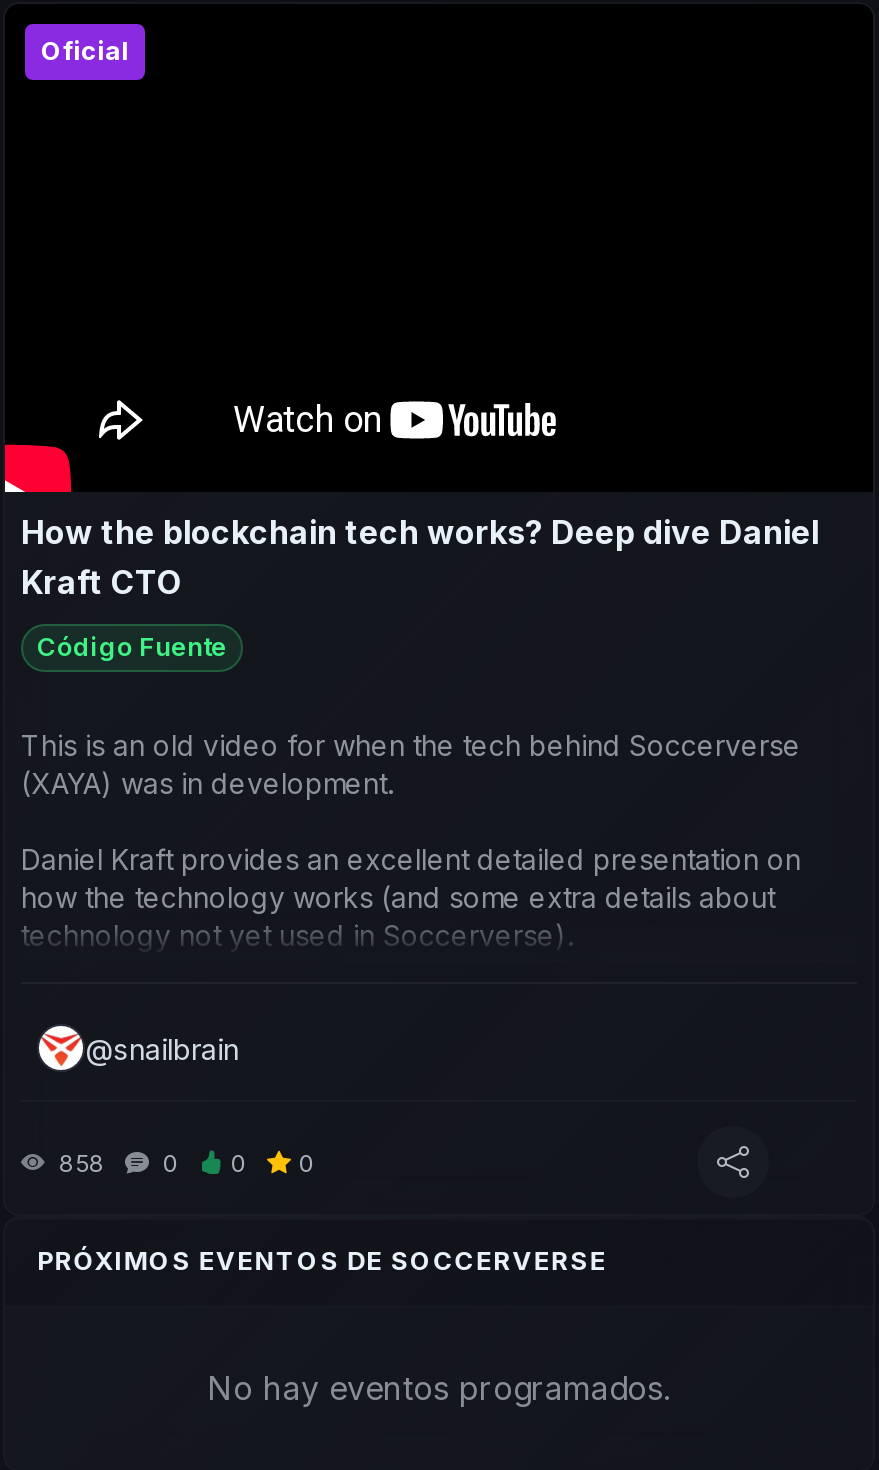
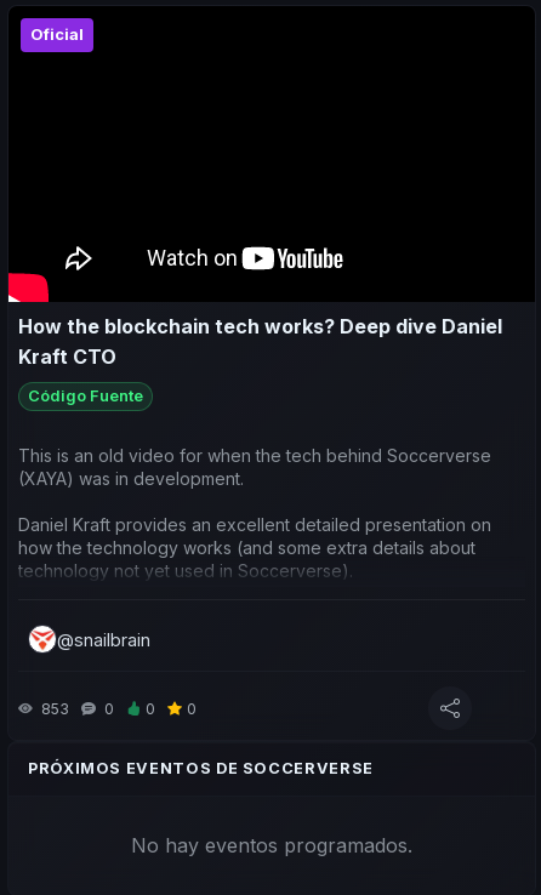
[53,1148,315,1178] 858 0 0 0 -> [38,700,197,718] 853 0 0 0

